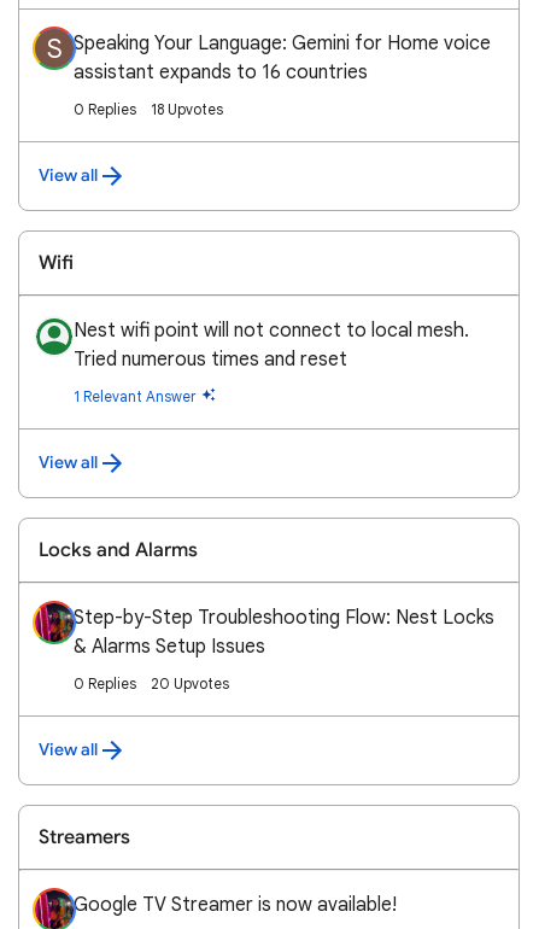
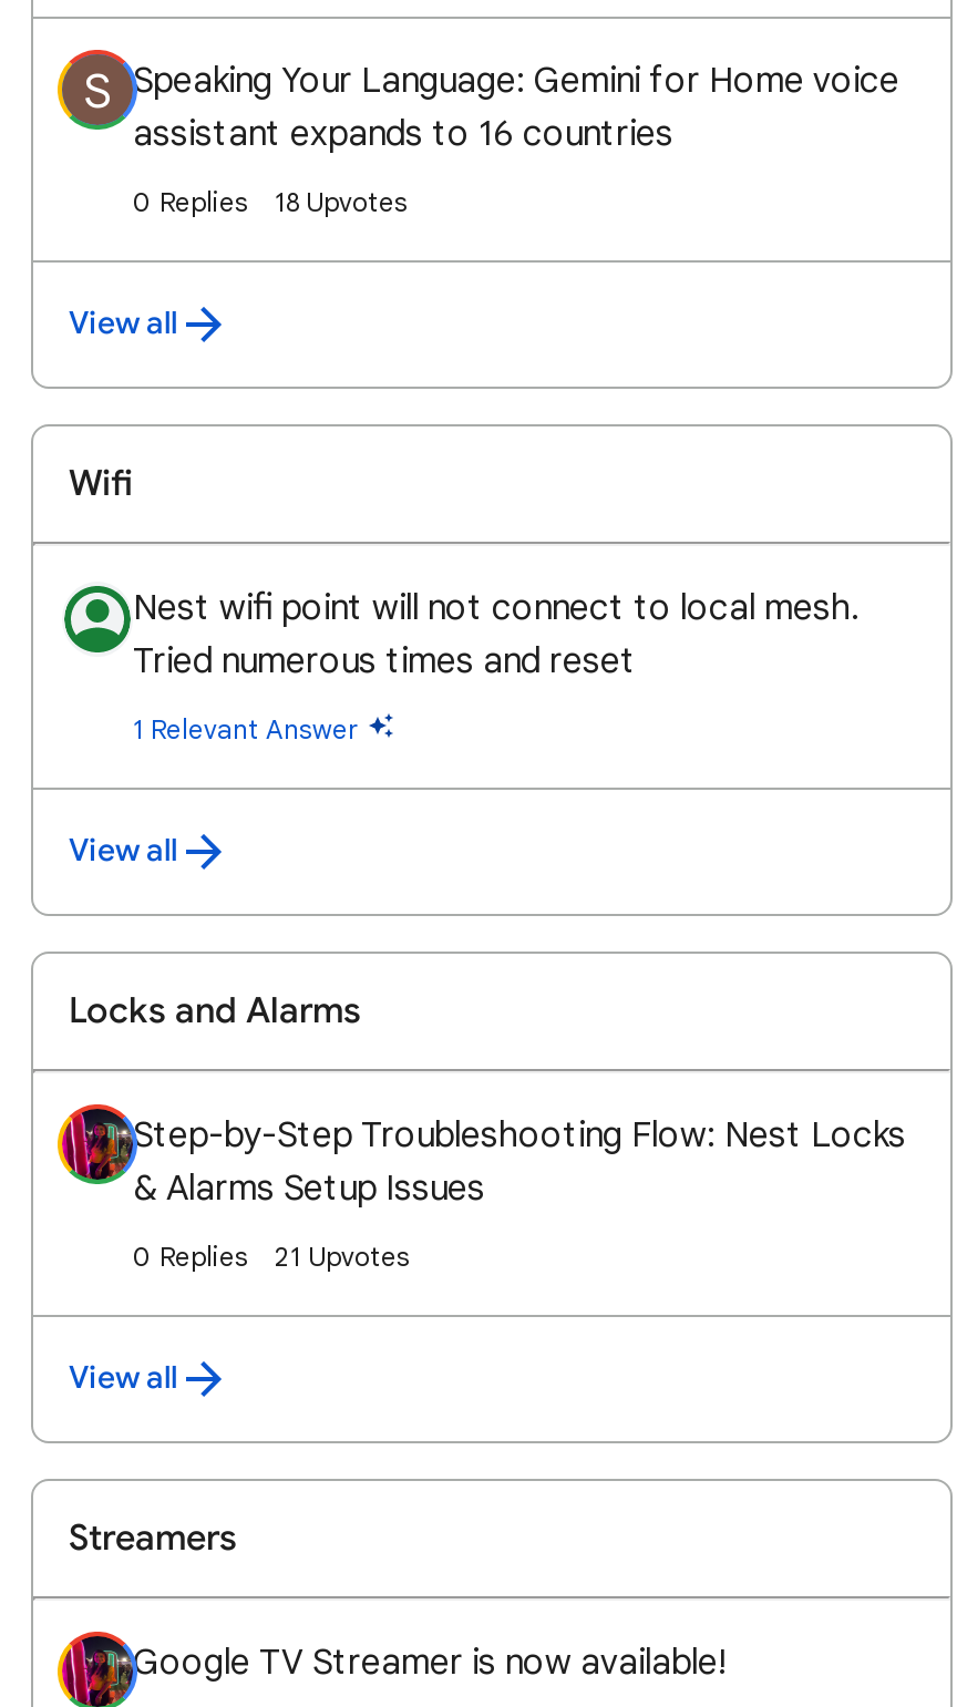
[151,674,229,693] 20 Upvotes -> [275,1240,410,1273] 21 Upvotes

